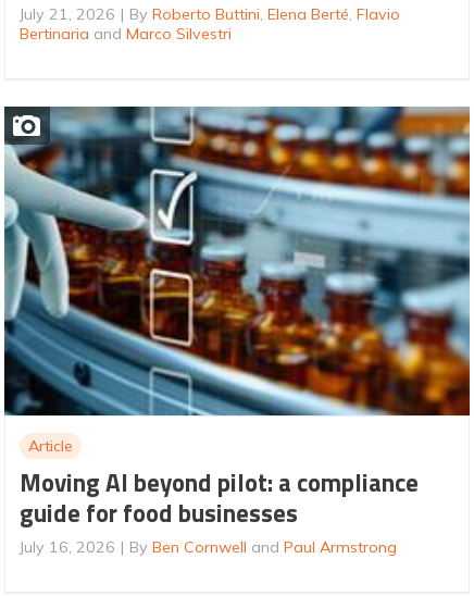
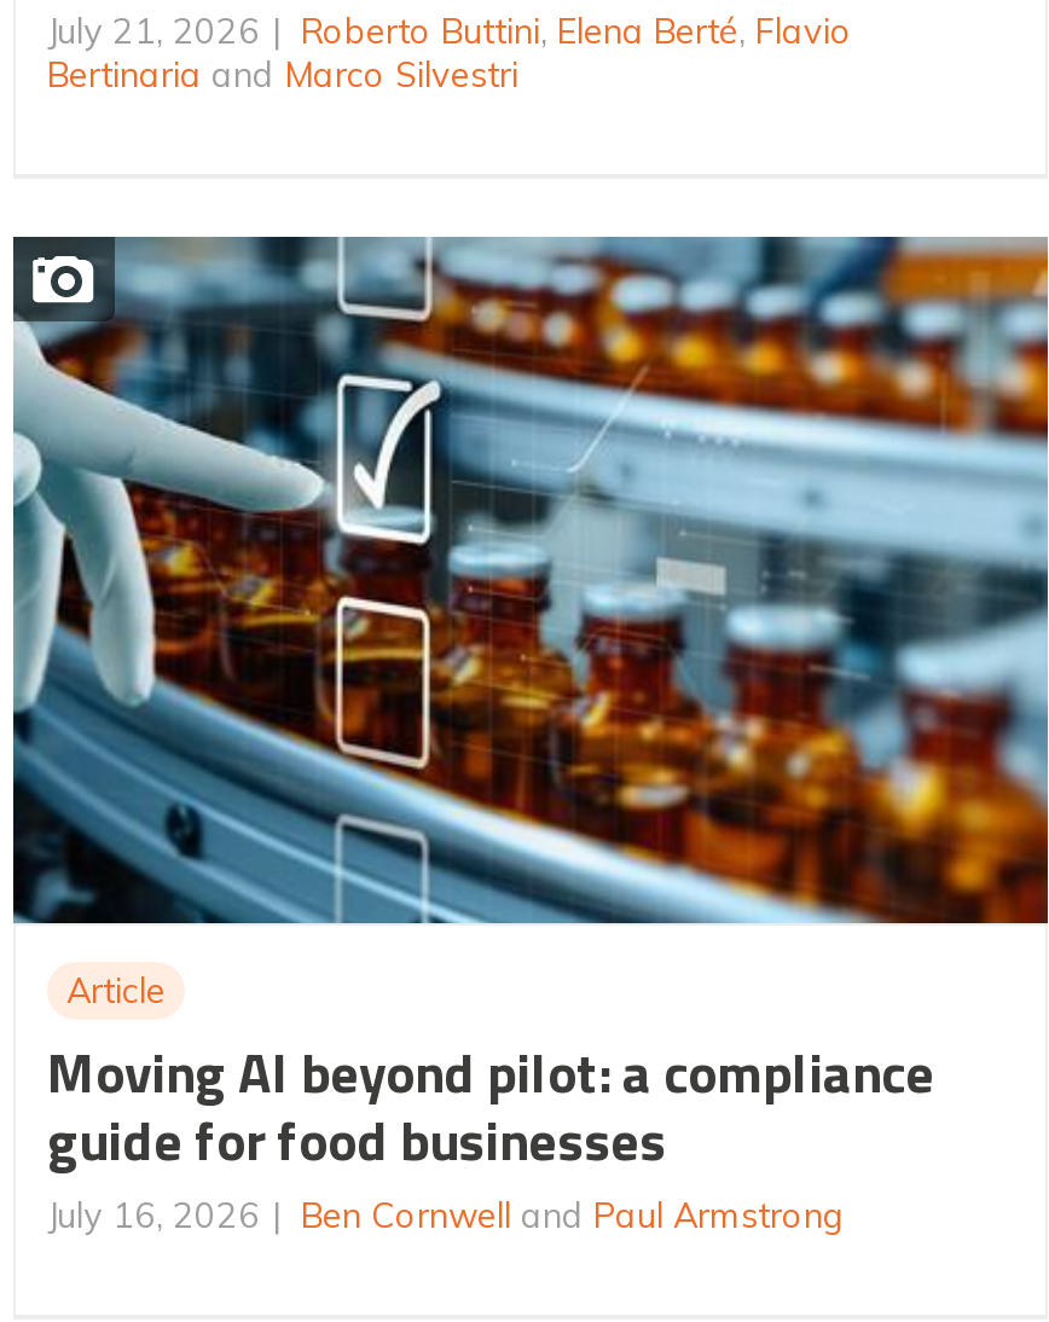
[129,4,400,24] By Roberto Buttini, Elena Berté, Flavio -> [301,9,852,53] Roberto Buttini, Elena Berté, Flavio
[129,537,397,557] By Ben Cornwell and Paul Armstrong -> [301,1194,845,1237] Ben Cornwell and Paul Armstrong

